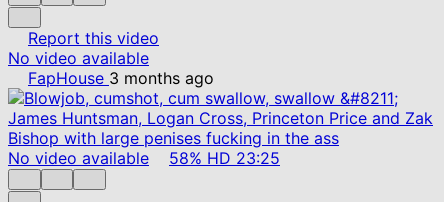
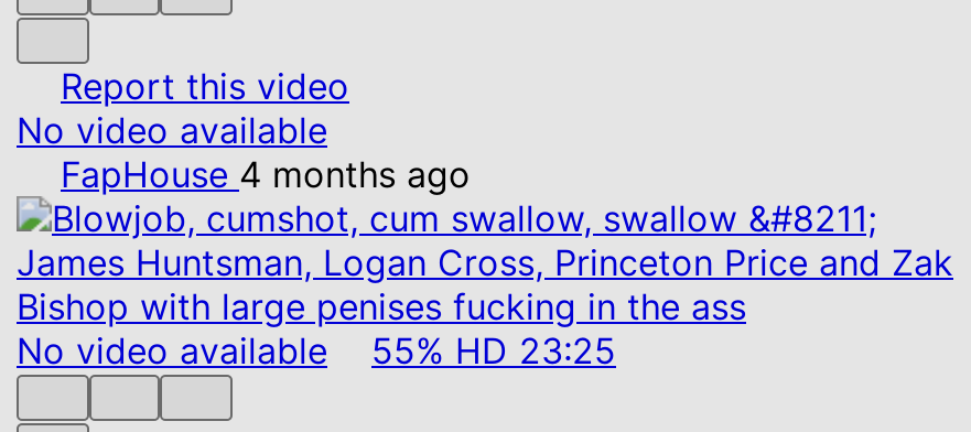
[28,68,214,88] FapHouse 3 months ago -> [61,152,471,196] FapHouse 4 months ago
[8,148,280,168] No video available 58% HD 23:25 -> [17,328,616,372] No video available 55% HD 23:25

